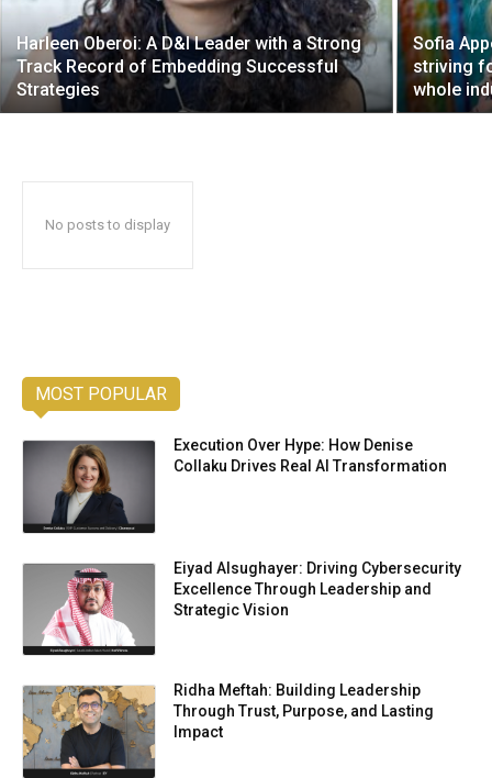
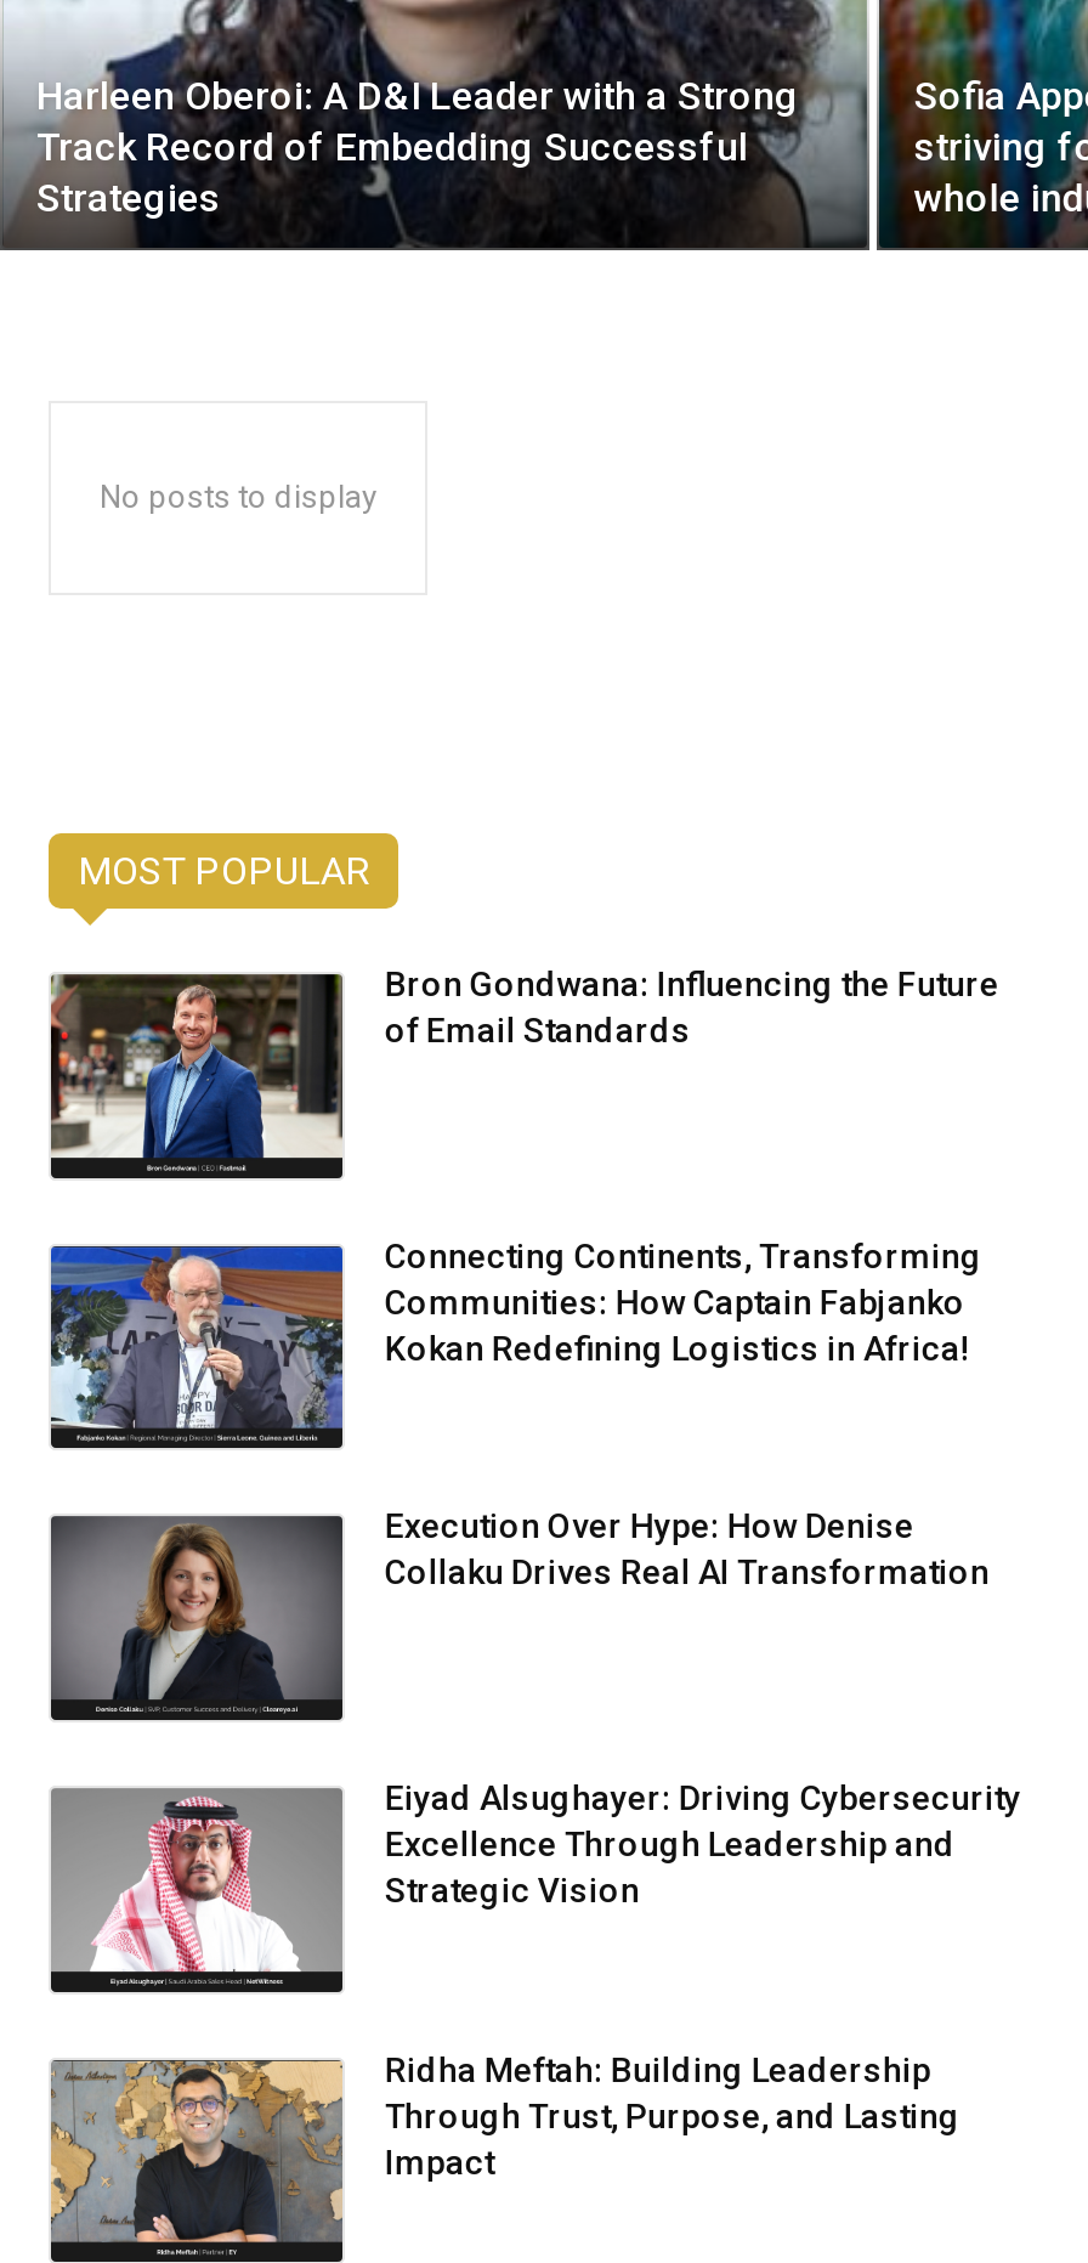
none -> [49,964,999,1171] [image] | Bron Gondwana: Influencing the Future | of Email Standards
none -> [49,1236,982,1443] [image] | Connecting Continents, Transforming | Communities: How Captain Fabjanko | Kokan Redefining Logistics in Africa!

